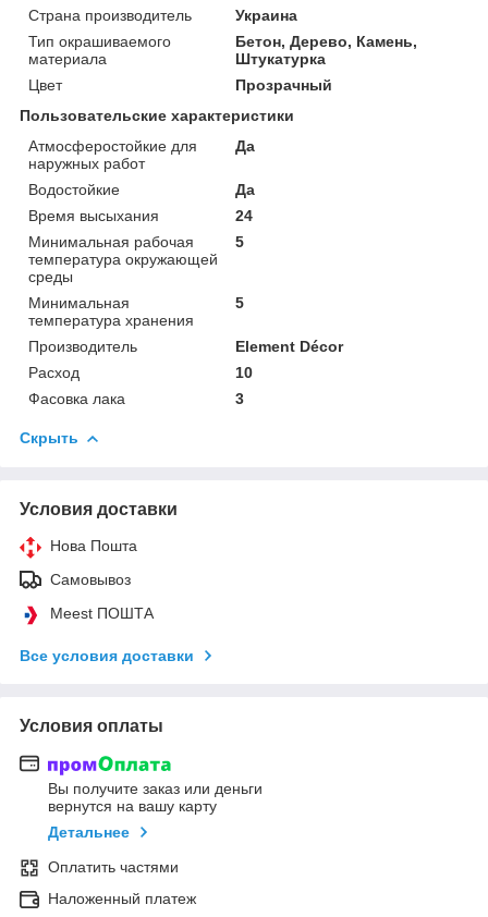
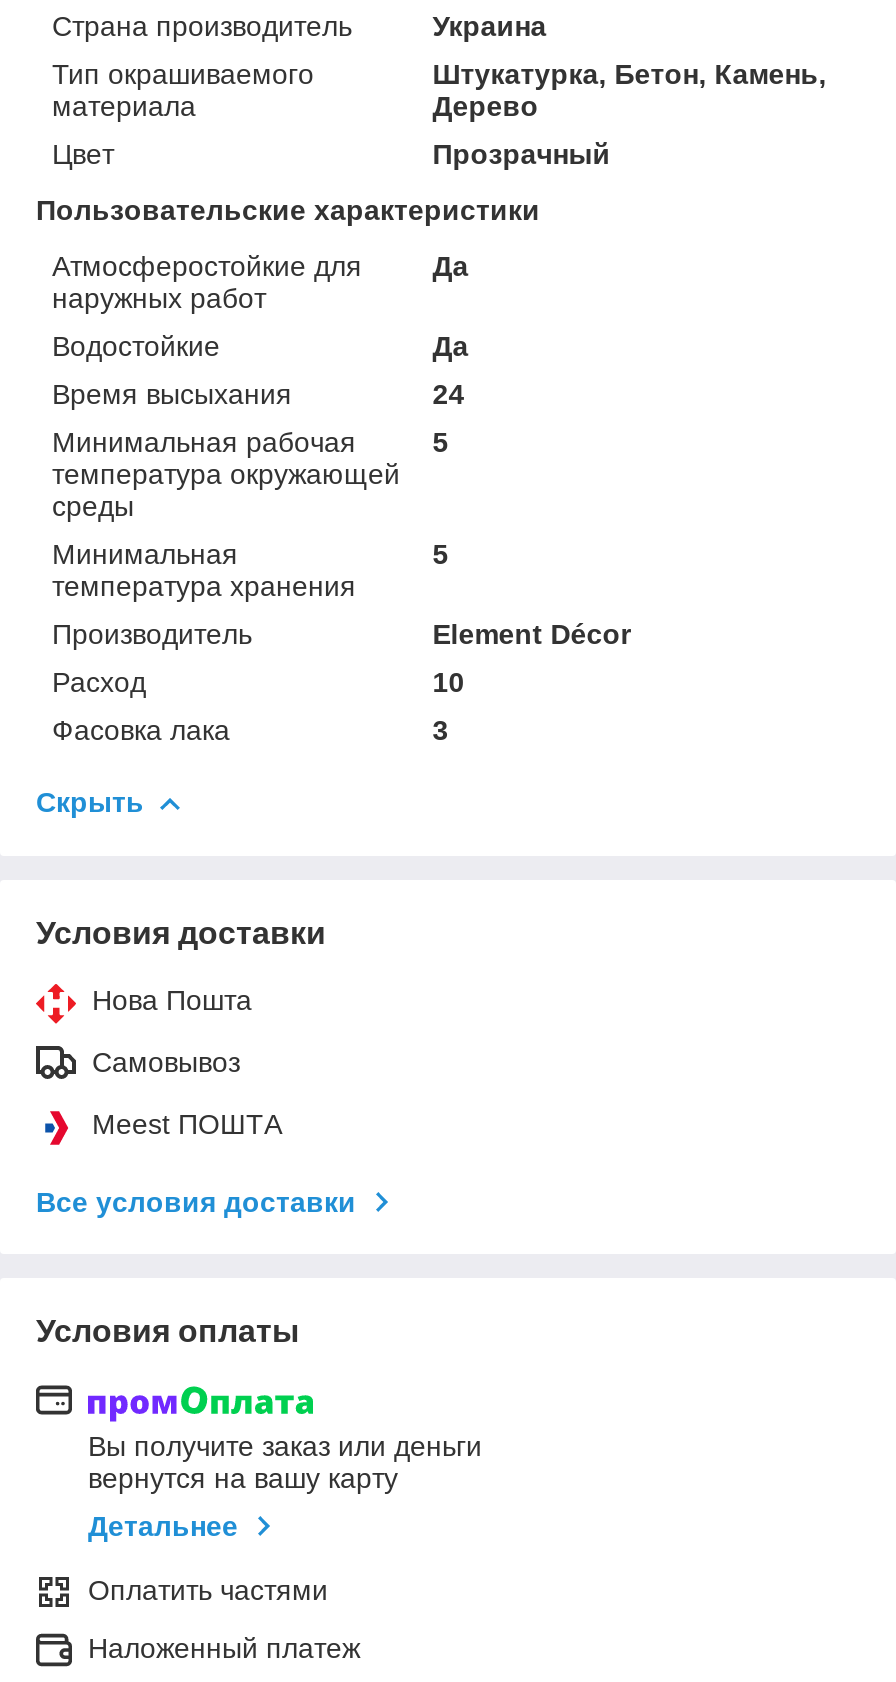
[236,32,417,67] Бетон, Дерево, Камень, | Штукатурка -> [432,58,826,122] Штукатурка, Бетон, Камень, | Дерево

